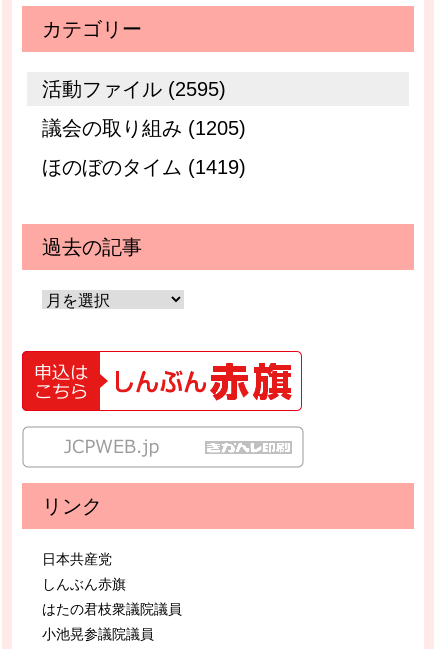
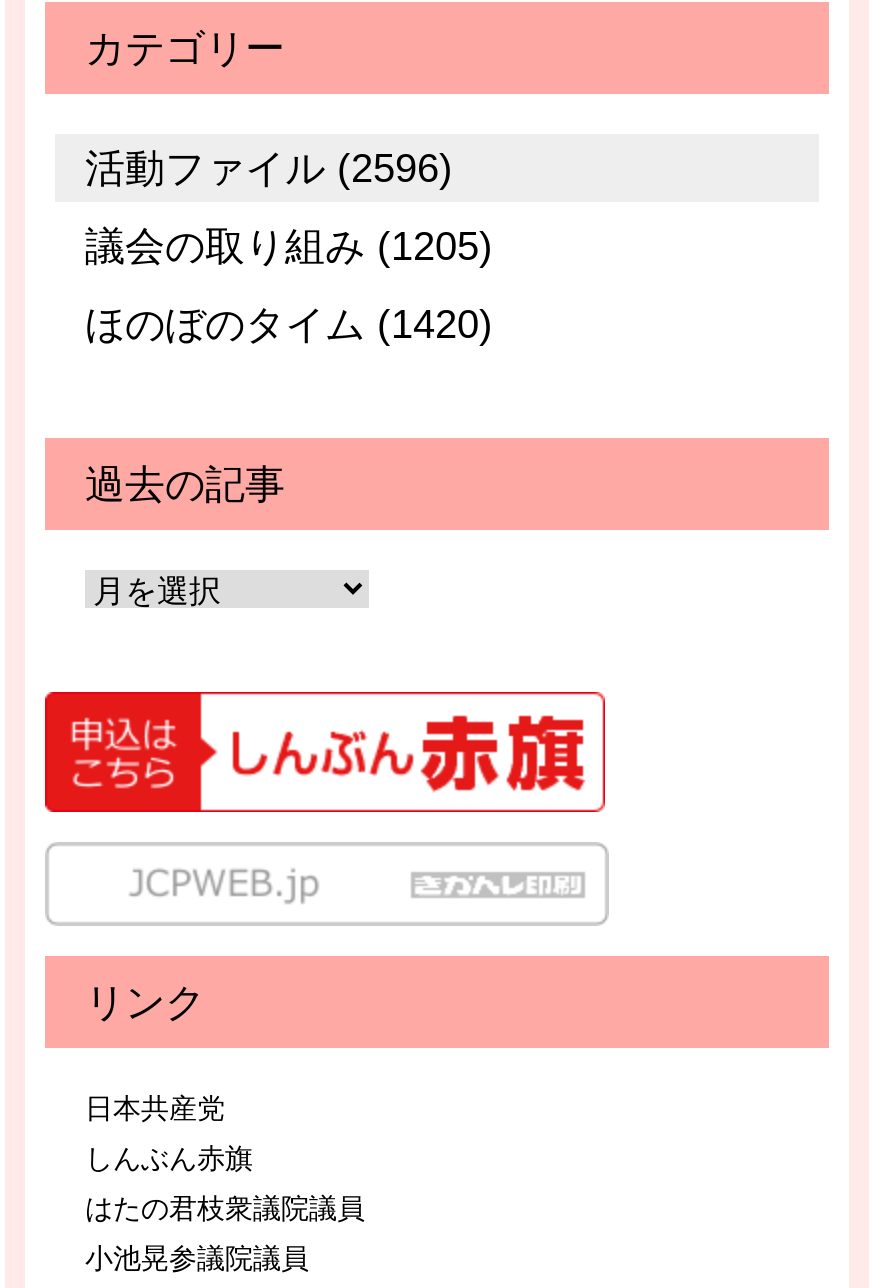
[42,77,226,99] 活動ファイル (2595) -> [85,145,453,189] 活動ファイル (2596)
[42,155,246,177] ほのぼのタイム (1419) -> [85,301,493,345] ほのぼのタイム (1420)

